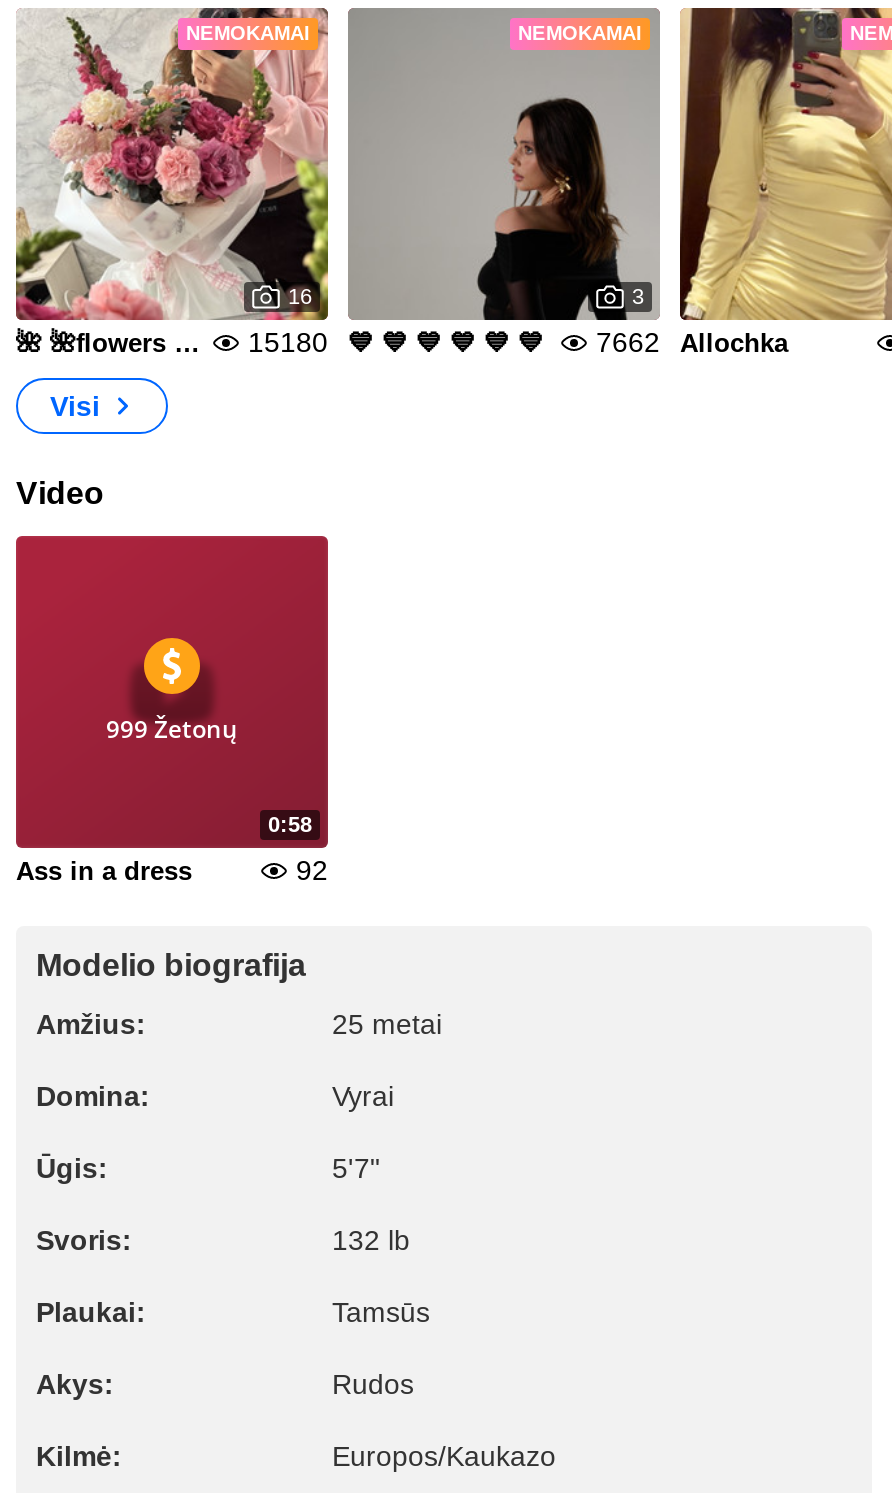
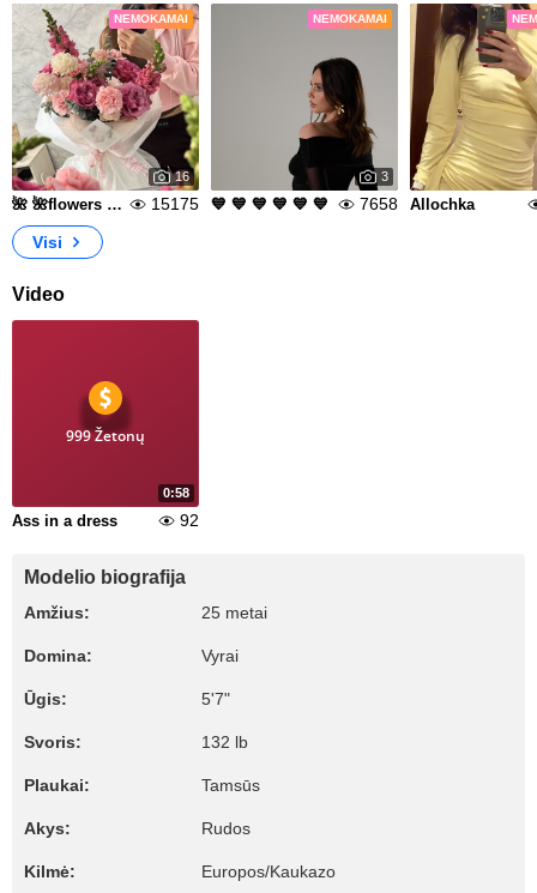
[248,326,328,358] 15180 -> [151,194,199,213] 15175
[596,326,660,358] 7662 -> [360,194,398,213] 7658

